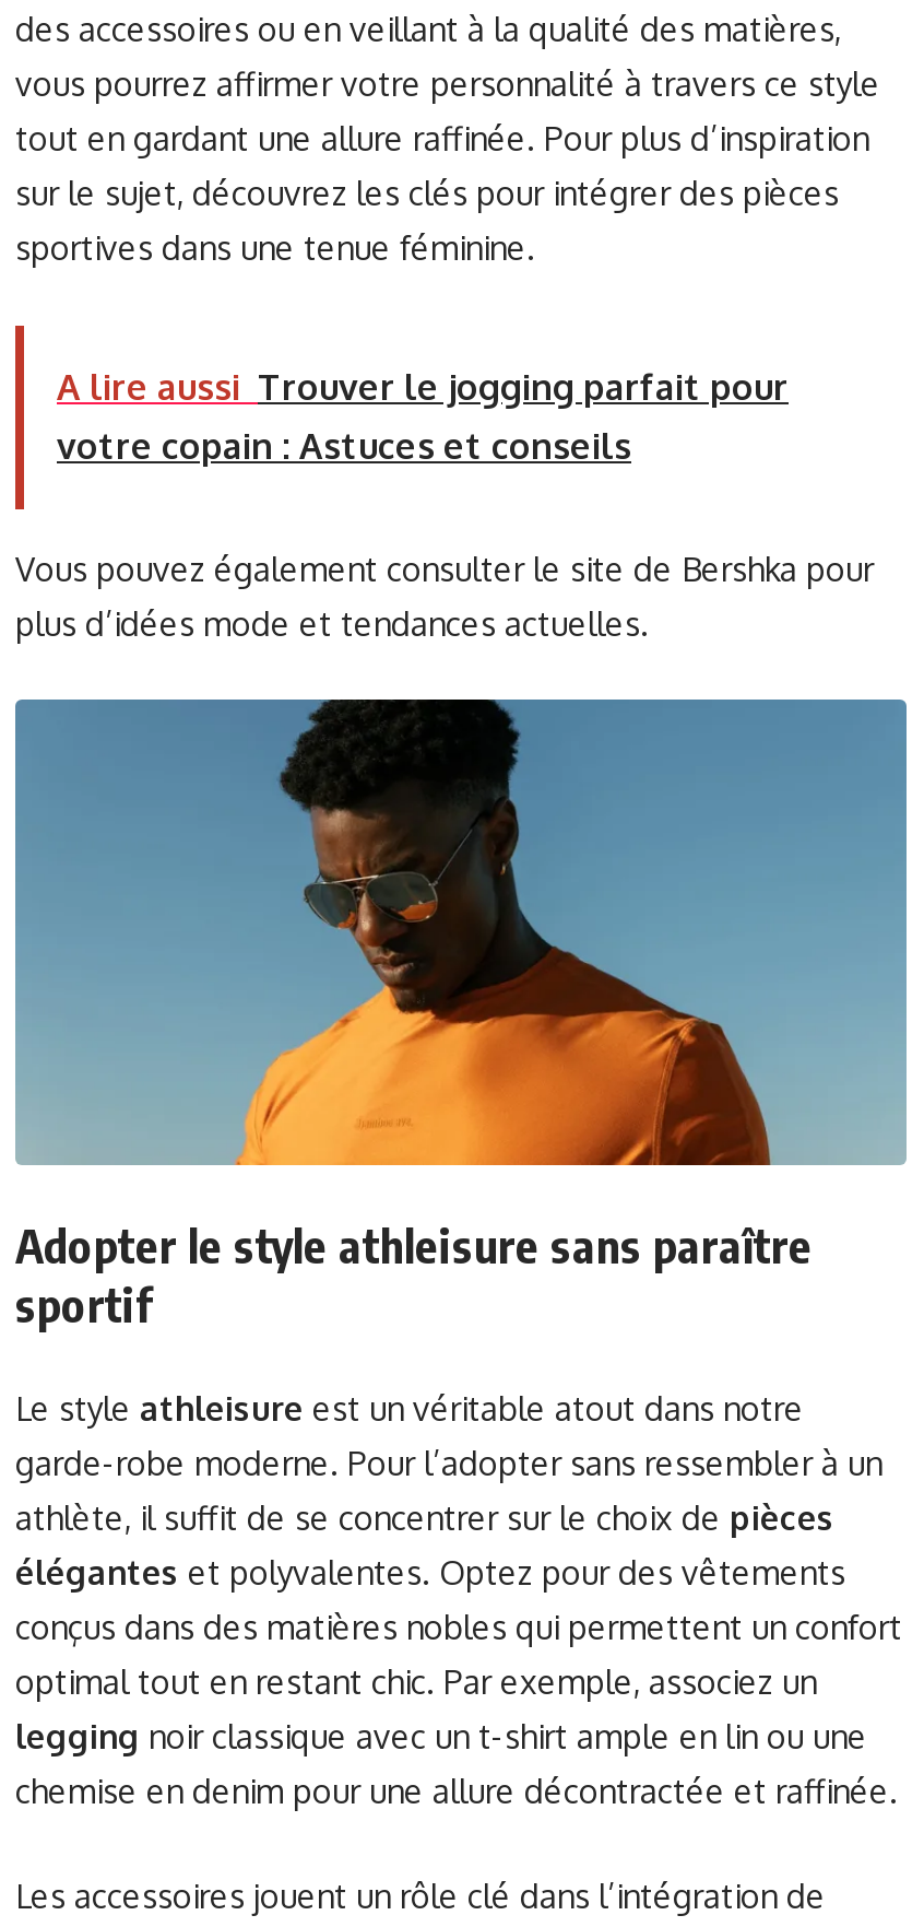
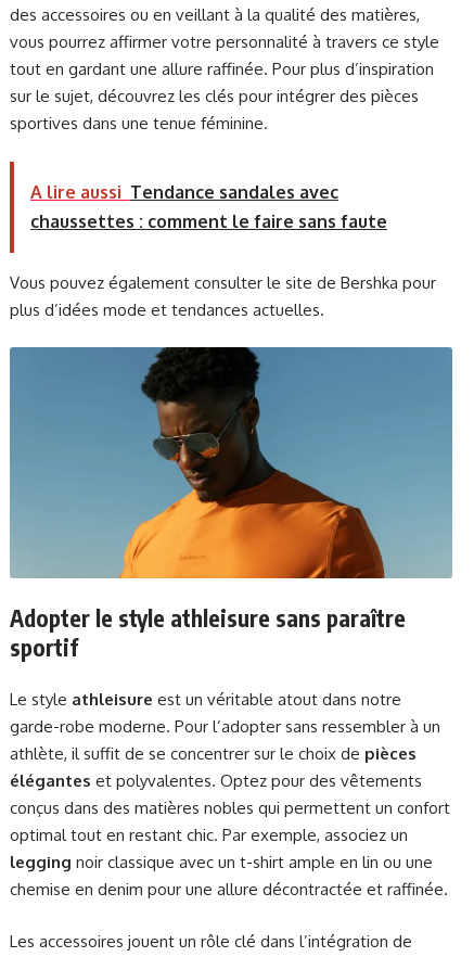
[57,365,789,467] A lire aussi Trouver le jogging parfait pour | votre copain : Astuces et conseils -> [30,181,387,232] A lire aussi Tendance sandales avec | chaussettes : comment le faire sans faute

